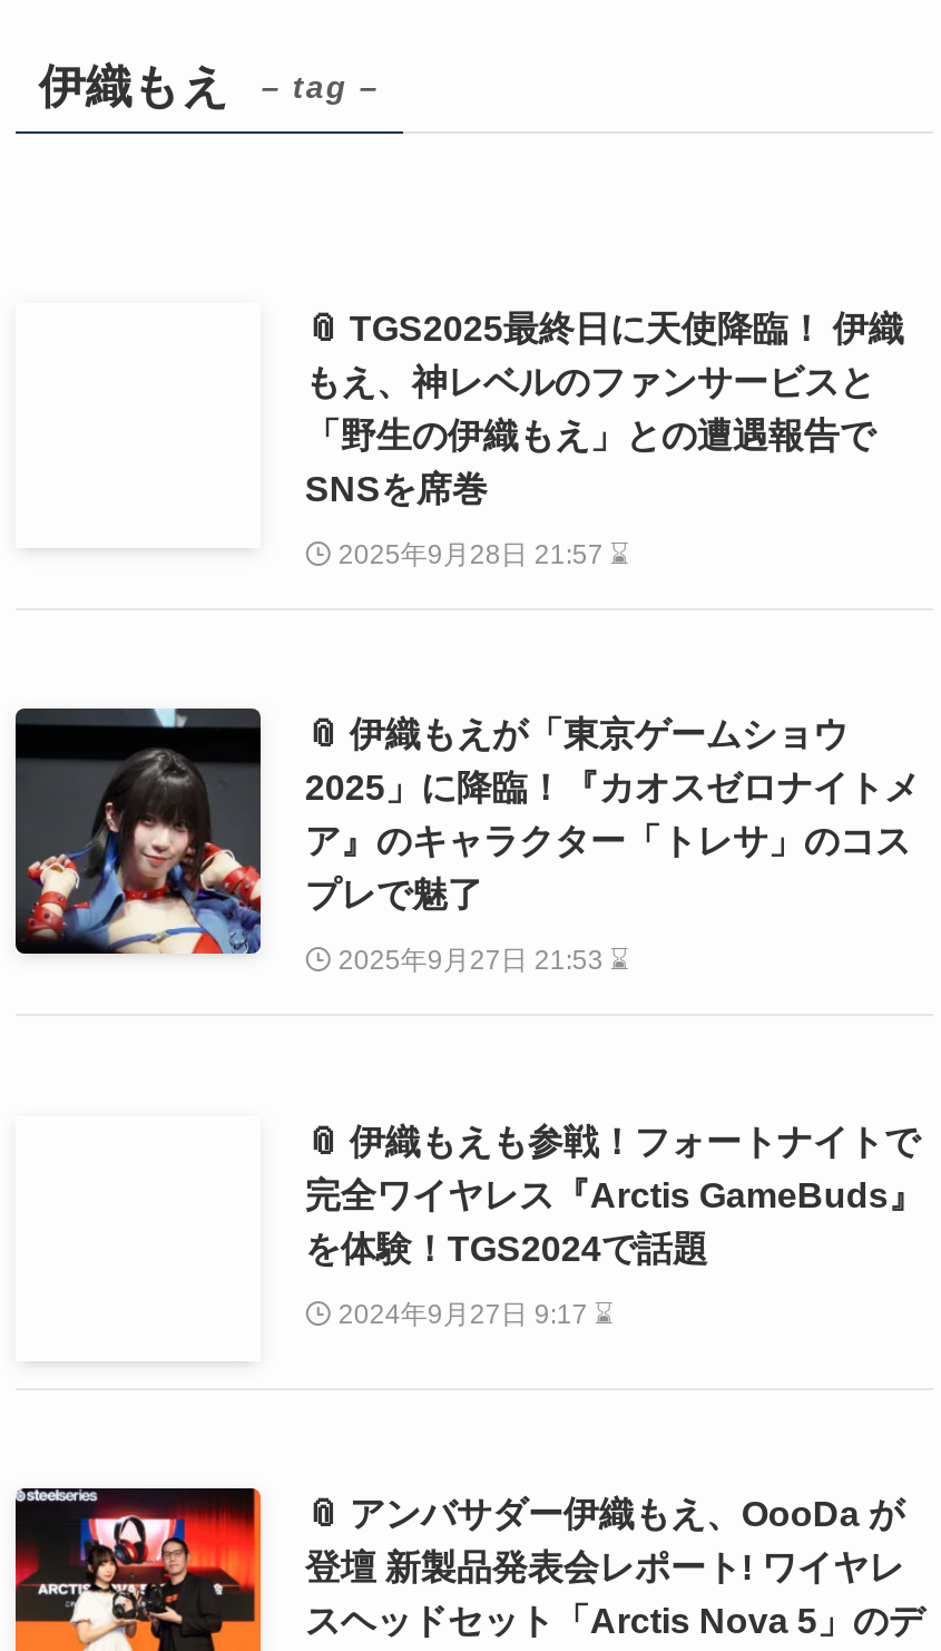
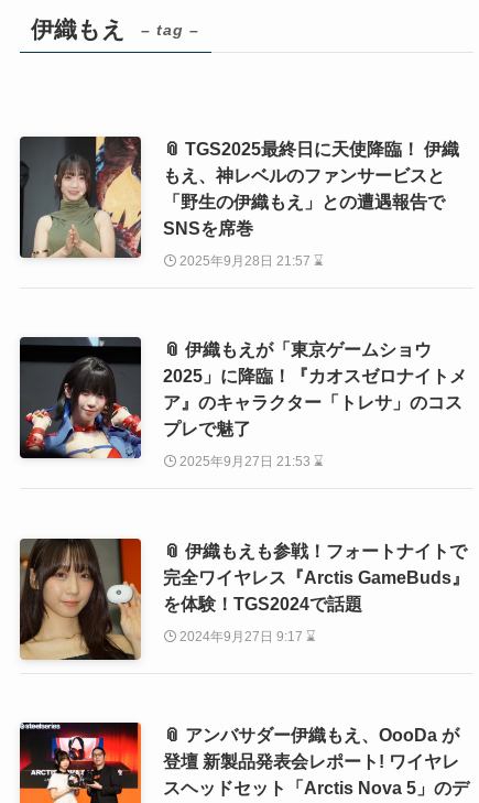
none -> [19,135,142,259] [image]
none -> [19,538,142,661] [image]

